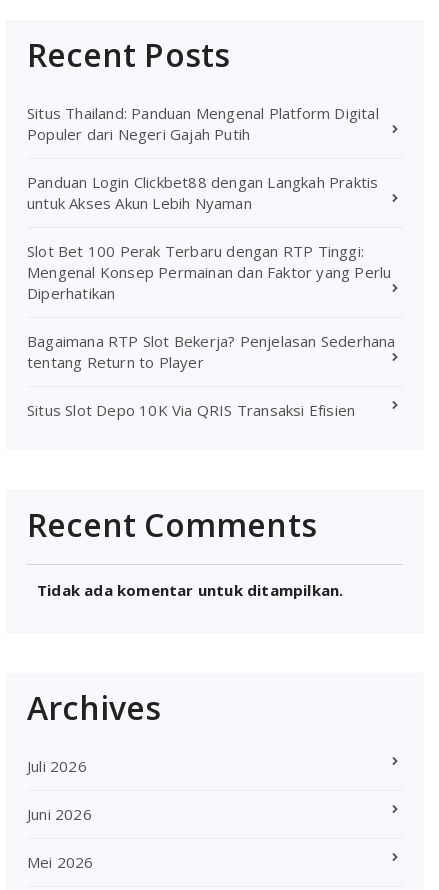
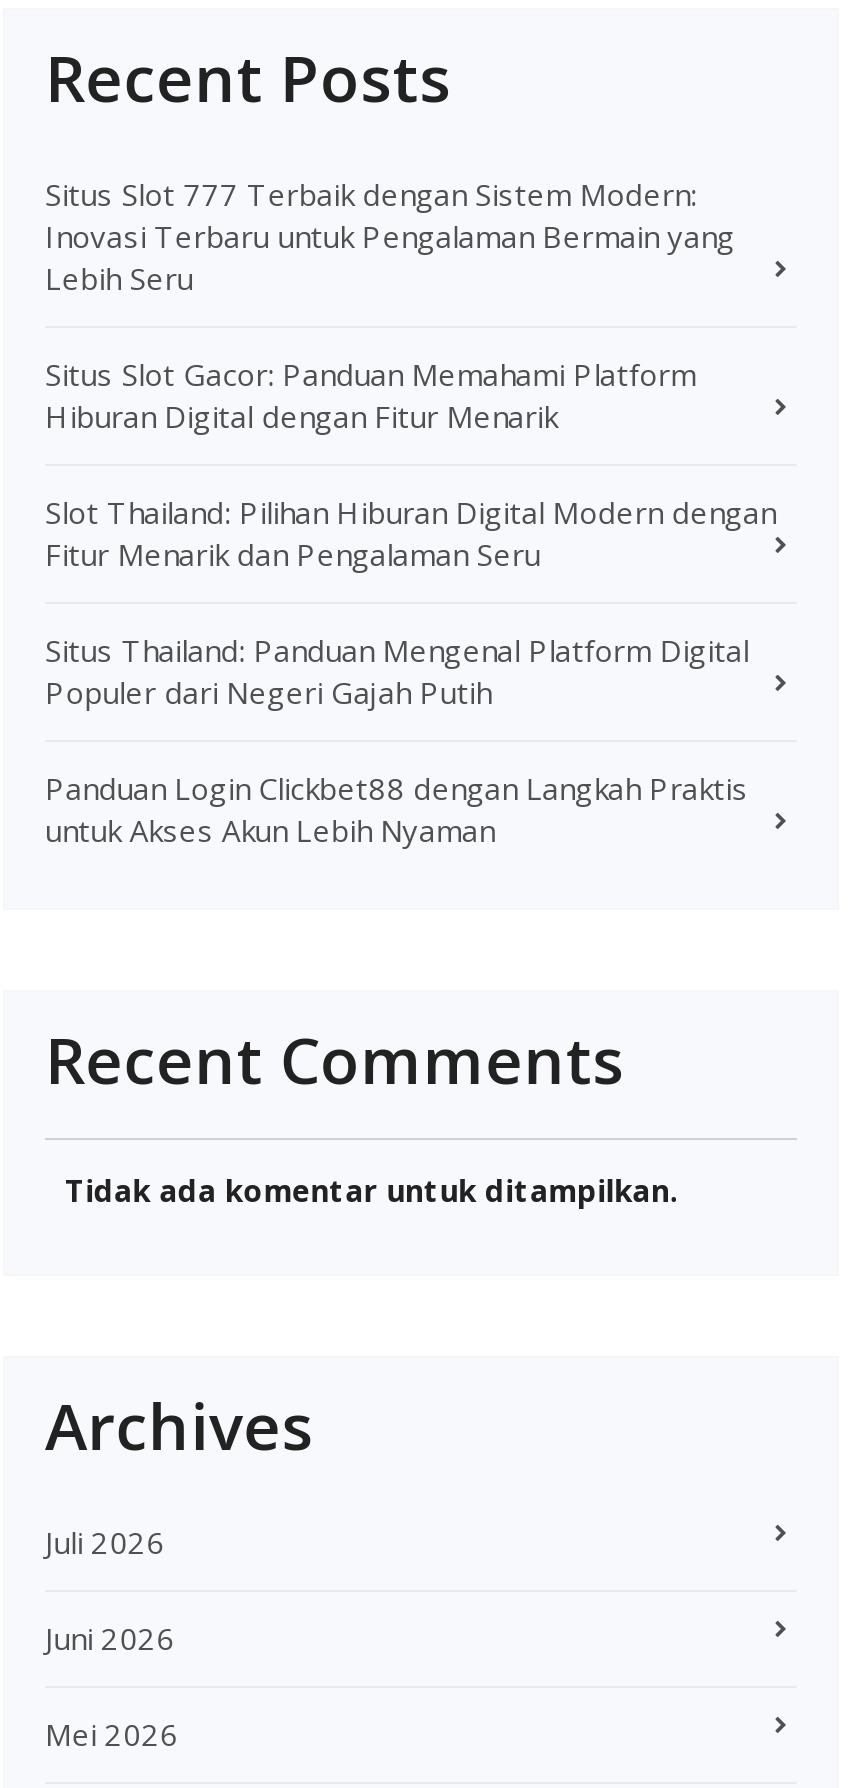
none -> [45,174,776,574] Situs Slot 777 Terbaik dengan Sistem Modern: | Inovasi Terbaru untuk Pengalaman Bermain yang | Lebih Seru | Situs Slot Gacor: Panduan Memahami Platform | Hiburan Digital dengan Fitur Menarik | Slot Thailand: Pilihan Hiburan Digital Modern dengan | Fitur Menarik dan Pengalaman Seru
moved [27,103,379,213] -> [45,630,749,850]: Situs Thailand: Panduan Mengenal Platform Digital | Populer dari Negeri Gajah Putih | Panduan Login Clickbet88 dengan Langkah Praktis | untuk Akses Akun Lebih Nyaman
[27,241,396,420] Slot Bet 100 Perak Terbaru dengan RTP Tinggi: | Mengenal Konsep Permainan dan Faktor yang Perlu | Diperhatikan | Bagaimana RTP Slot Bekerja? Penjelasan Sederhana | tentang Return to Player | Situs Slot Depo 10K Via QRIS Transaksi Efisien -> none

